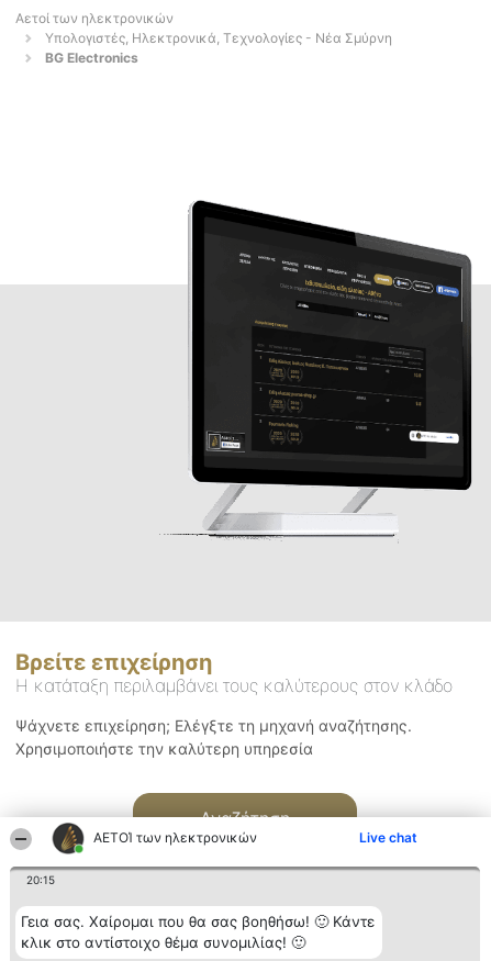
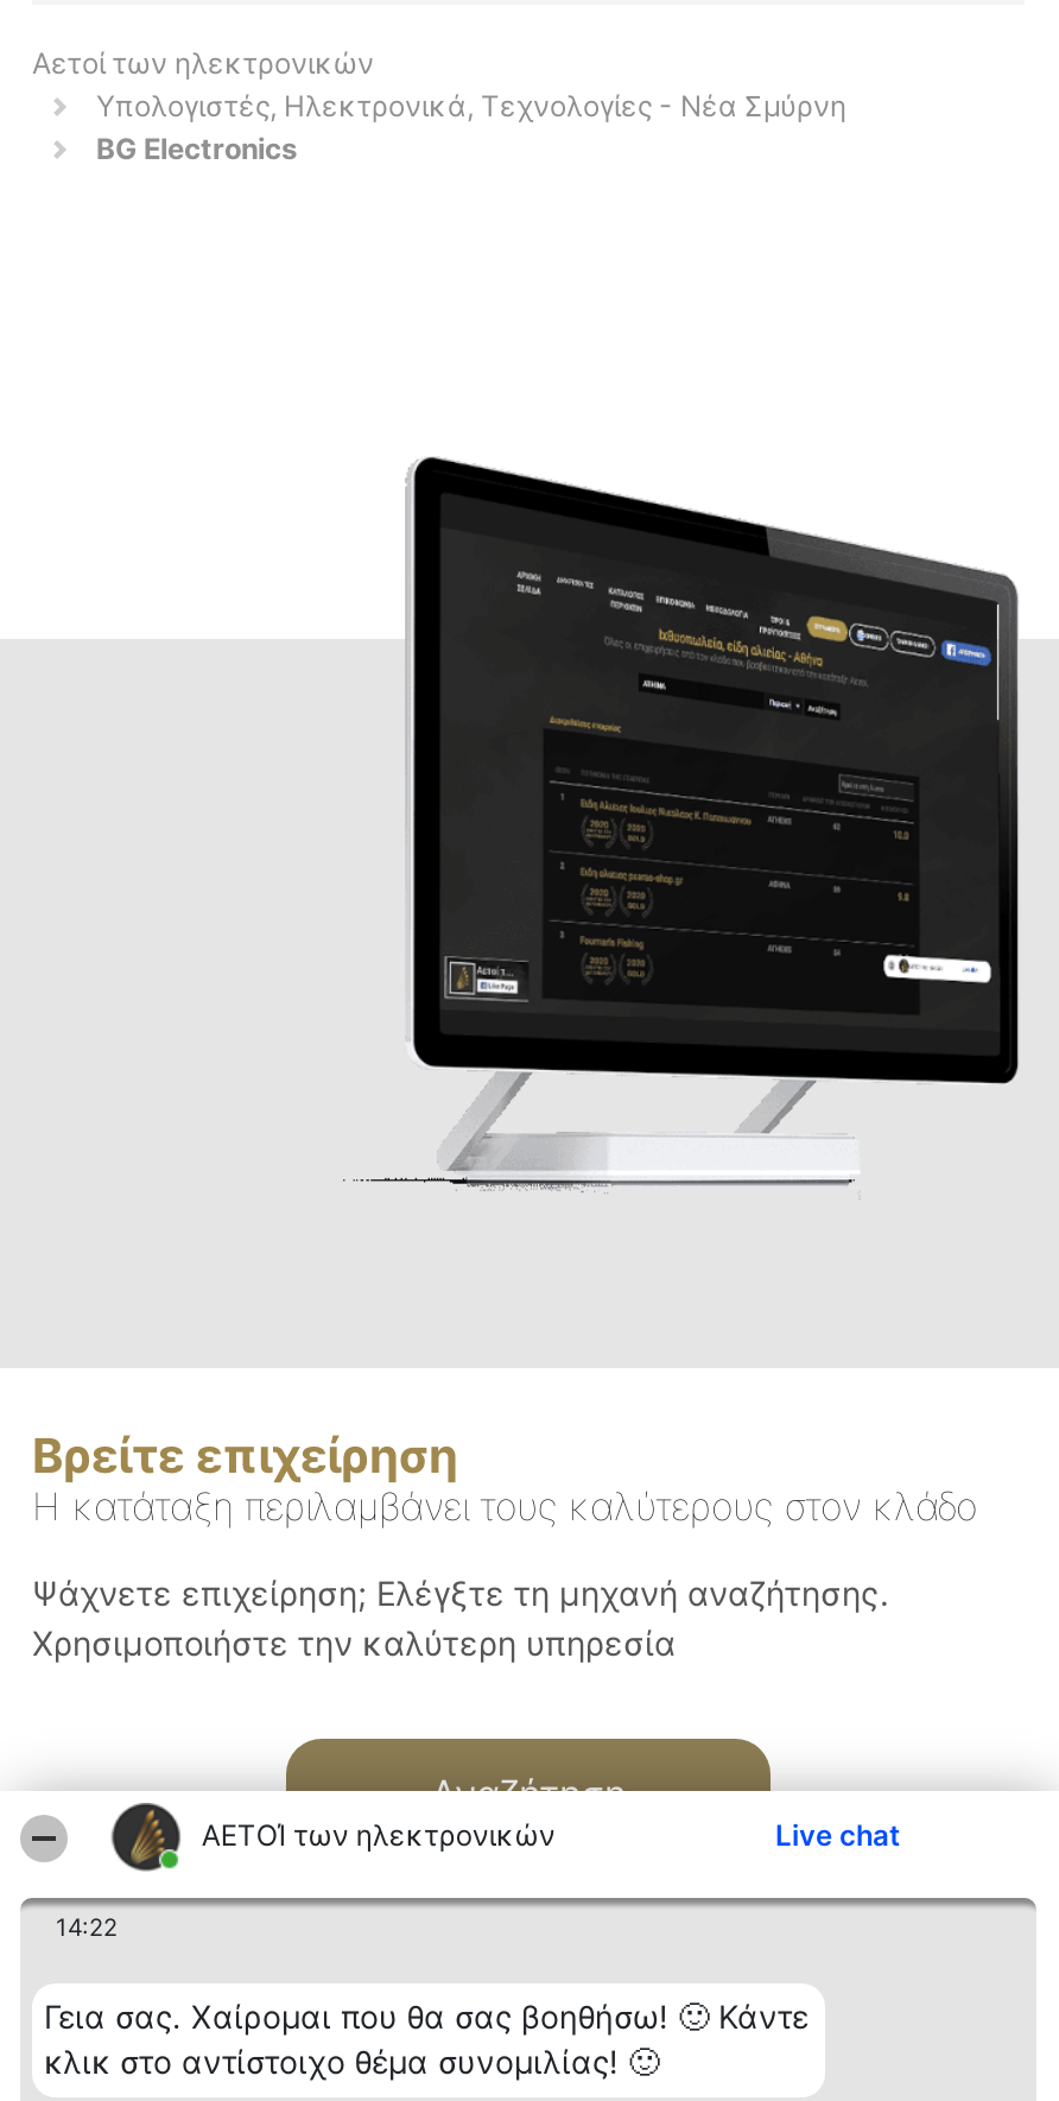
[26,873,55,886] 20:15 -> [56,1912,118,1941] 14:22

